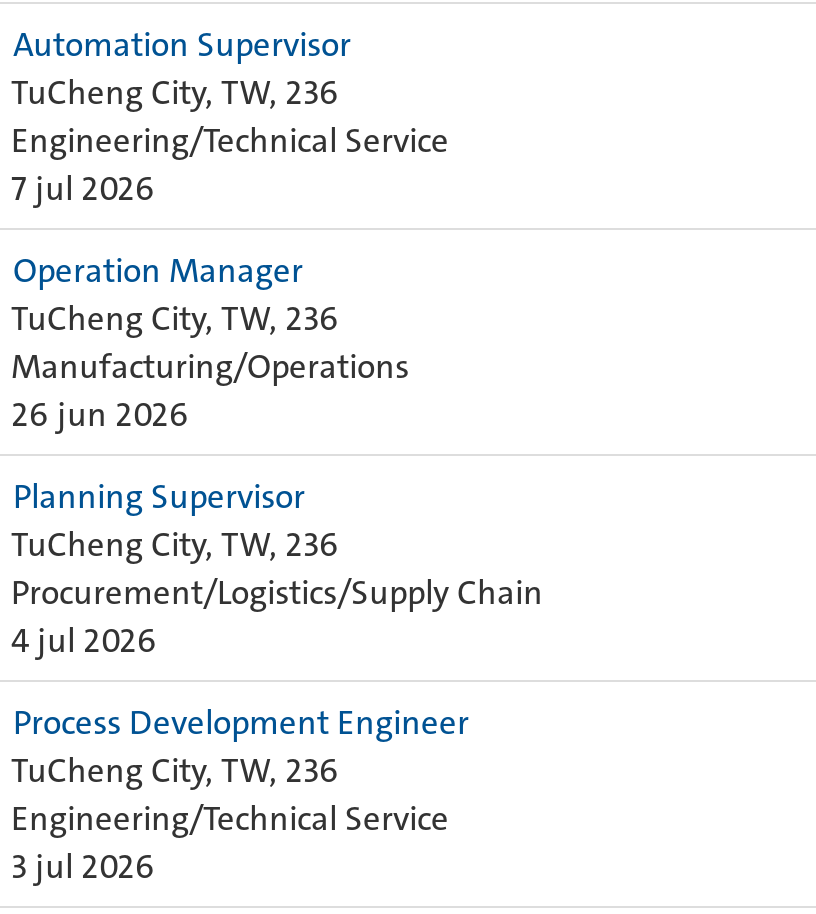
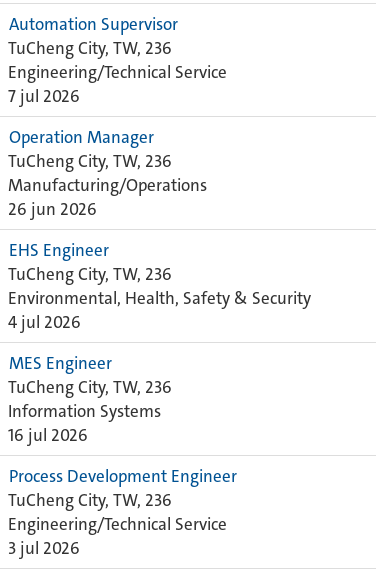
[13,474,305,518] Planning Supervisor -> [9,239,109,261] EHS Engineer
[11,570,543,614] Procurement/Logistics/Supply Chain -> [8,287,311,309] Environmental, Health, Safety & Security
none -> [8,352,172,446] MES Engineer | TuCheng City, TW, 236 | Information Systems | 16 jul 2026

